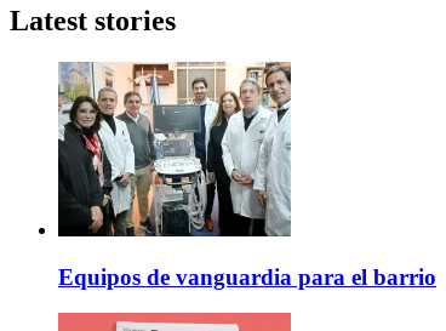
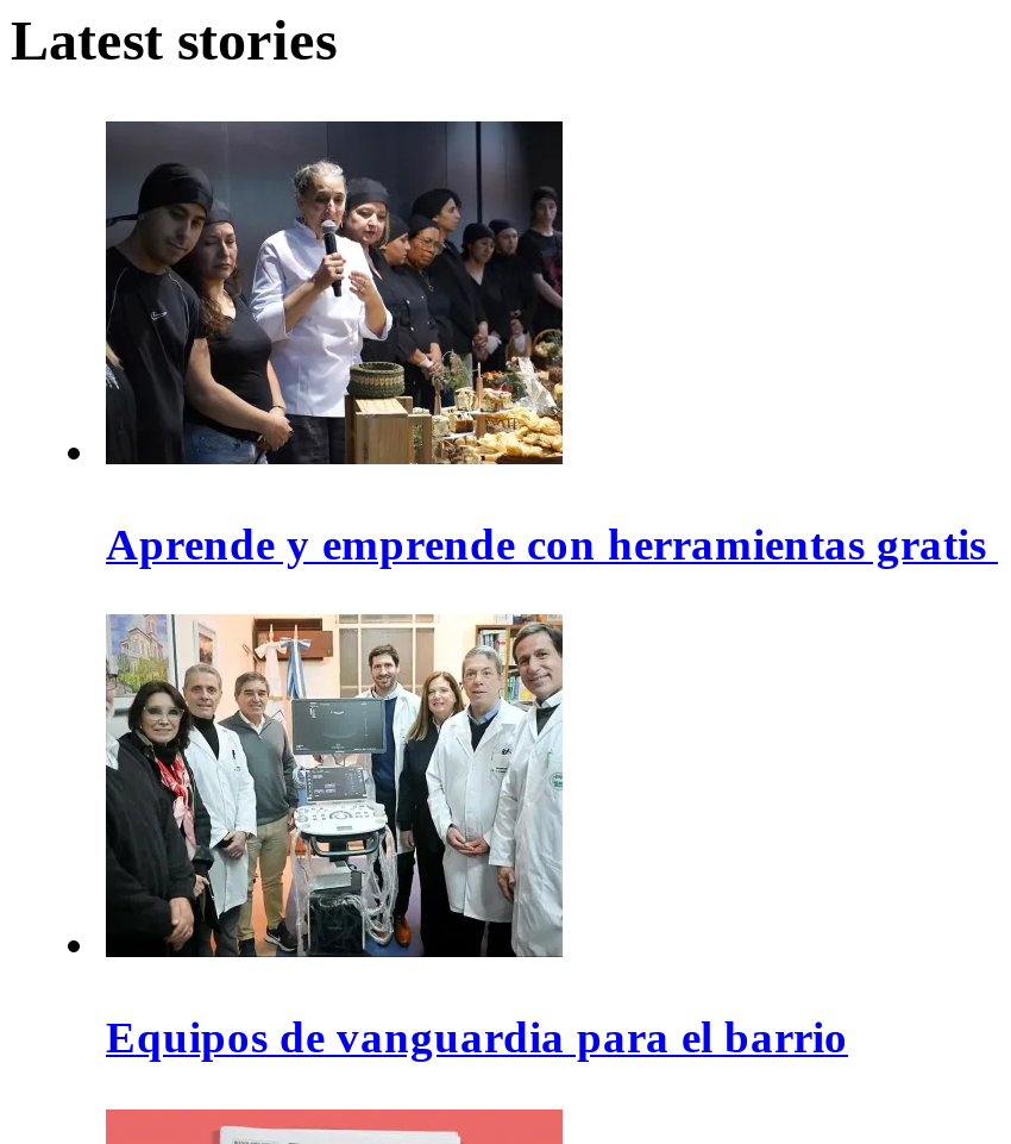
none -> [103,119,998,568] [image] | Aprende y emprende con herramientas gratis

